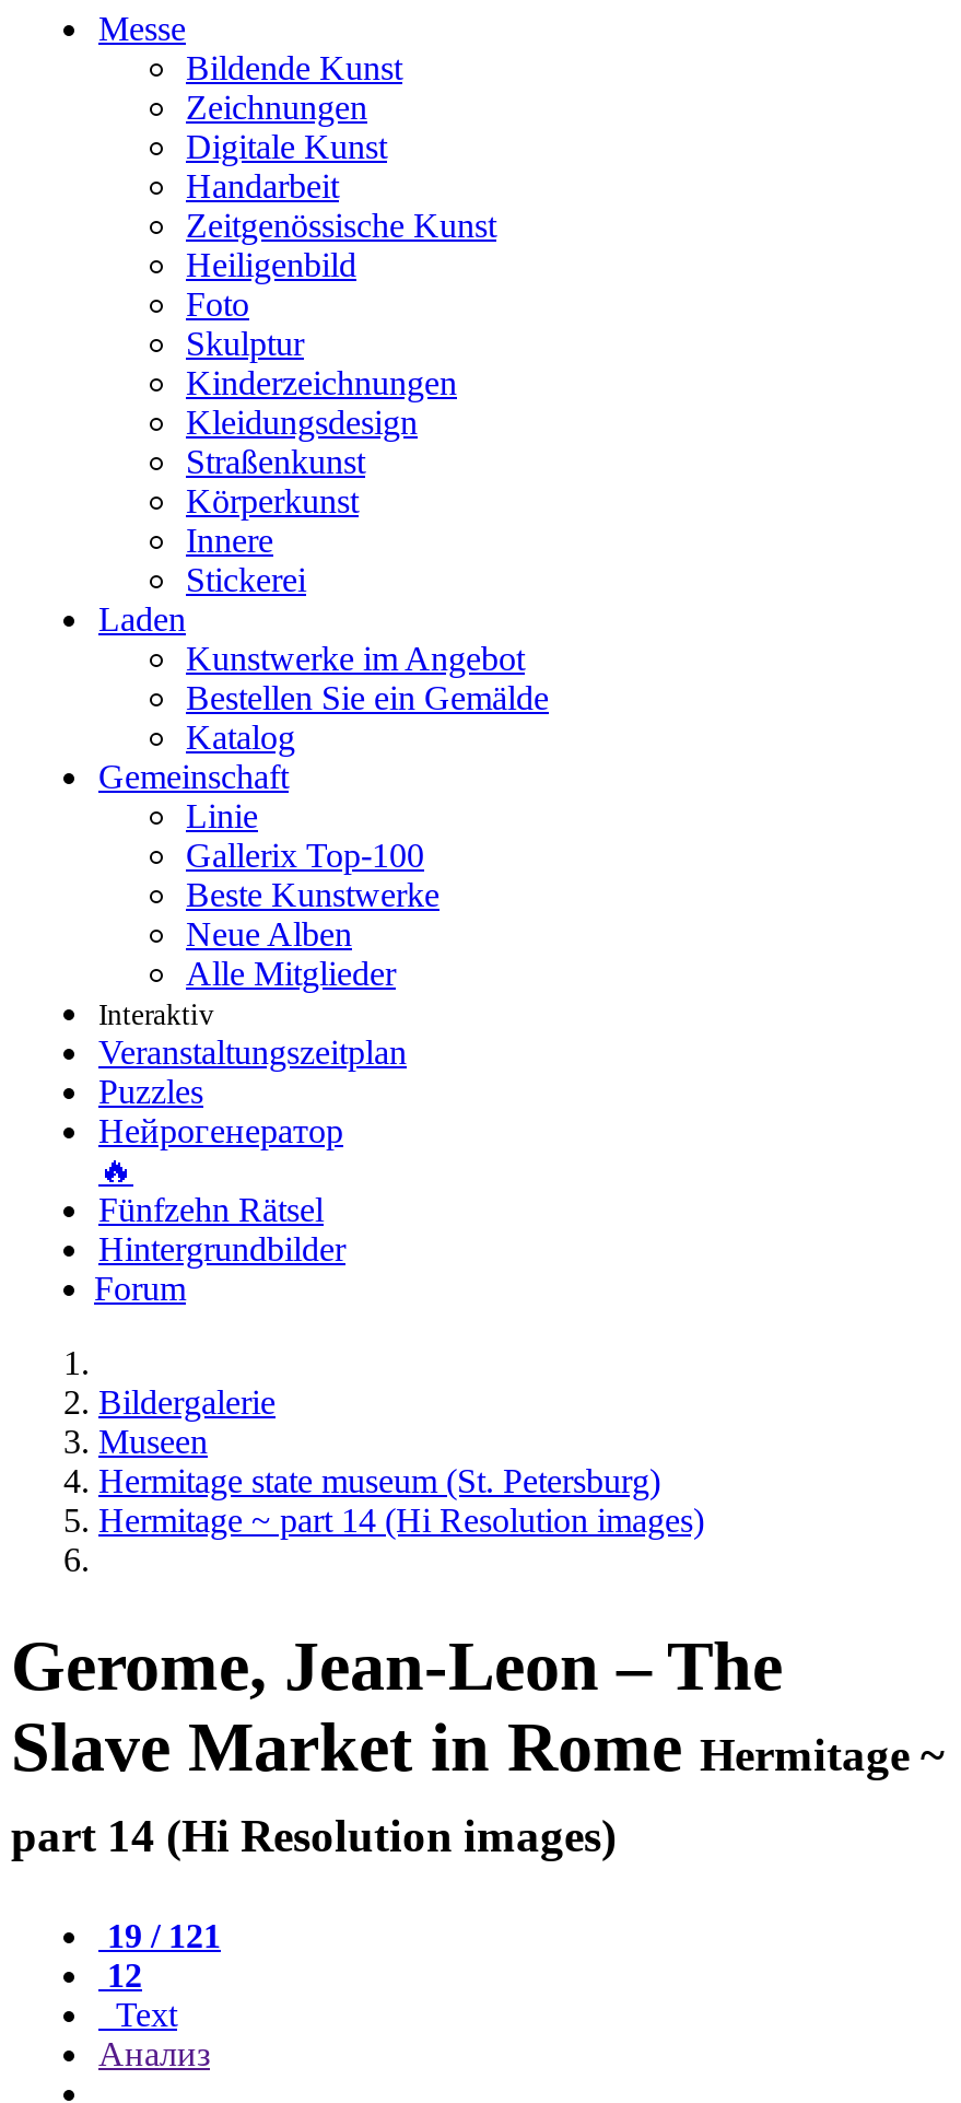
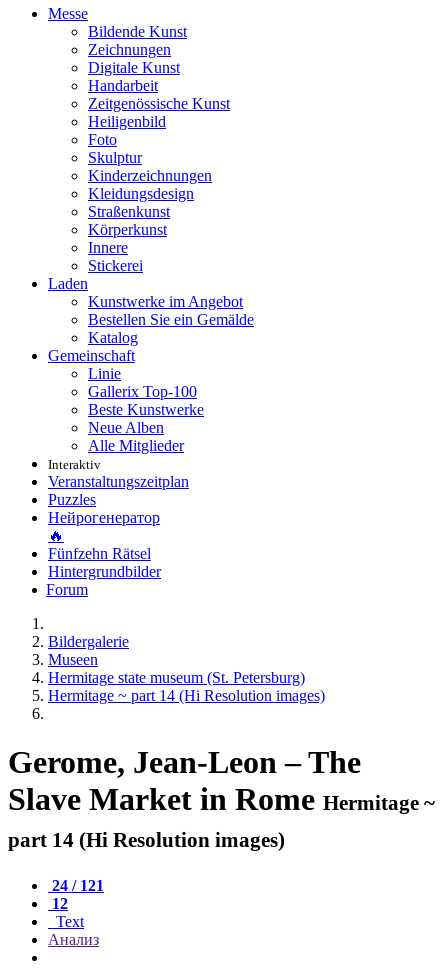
[107,1917,221,1954] 19 / 121 -> [52,877,104,894] 24 / 121

